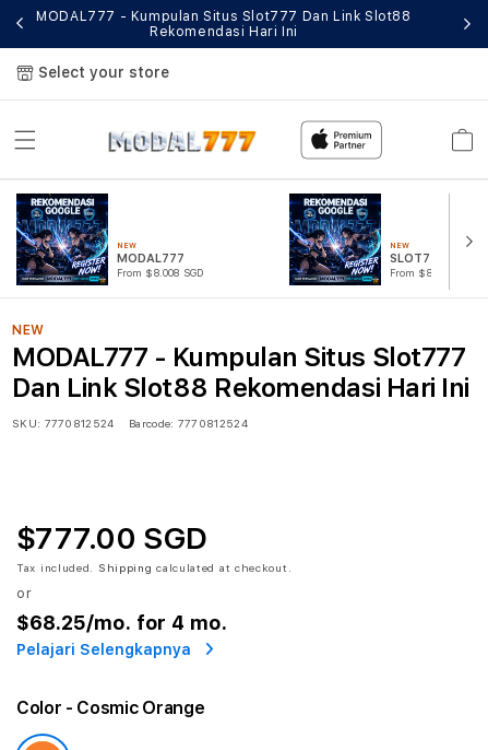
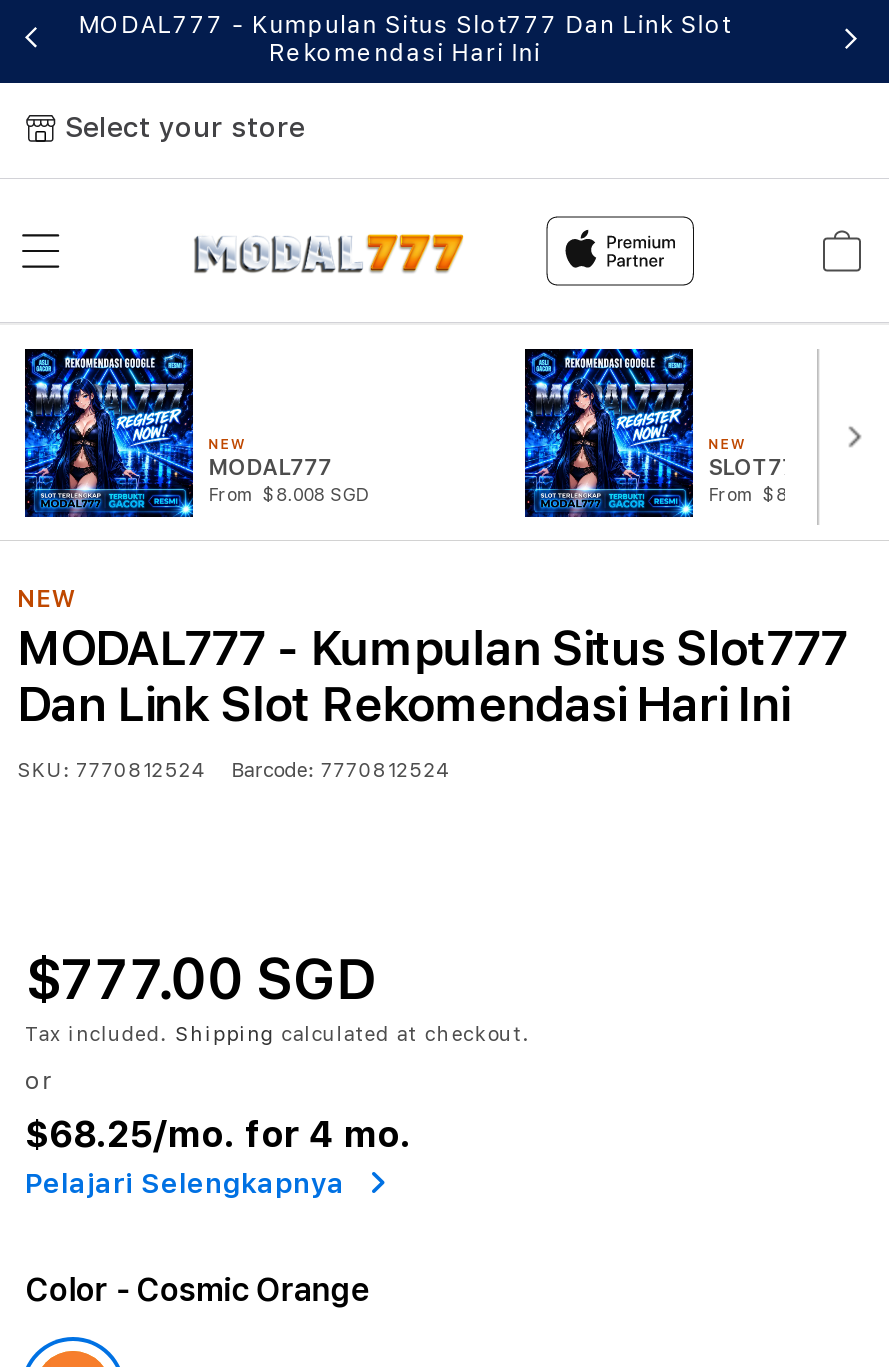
[36,9,411,24] MODAL777 - Kumpulan Situs Slot777 Dan Link Slot88 -> [79,11,731,39] MODAL777 - Kumpulan Situs Slot777 Dan Link Slot
[15,192,109,286] [image] -> [23,347,195,519] [image]
[288,192,382,286] [image] -> [523,347,695,519] [image]
[12,372,469,403] Dan Link Slot88 Rekomendasi Hari Ini -> [17,675,788,733] Dan Link Slot Rekomendasi Hari Ini

